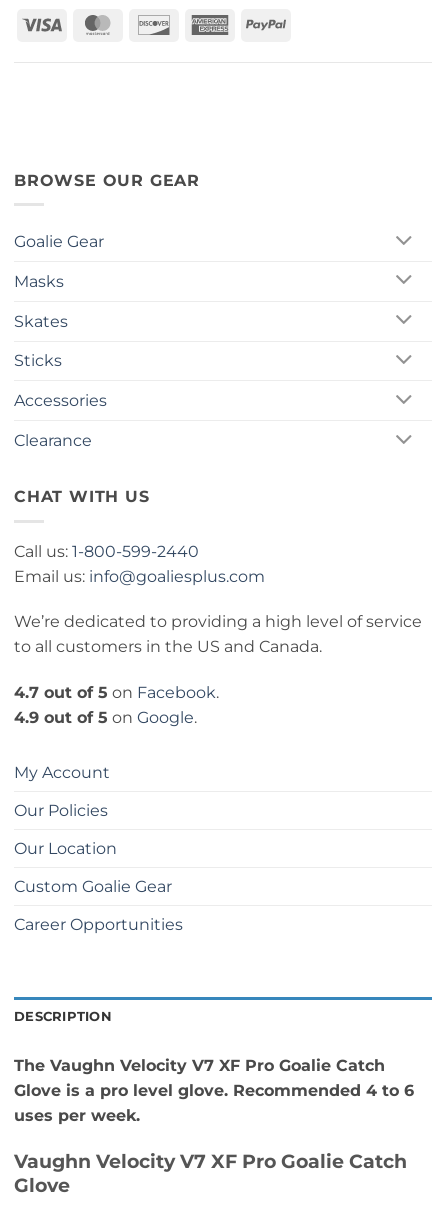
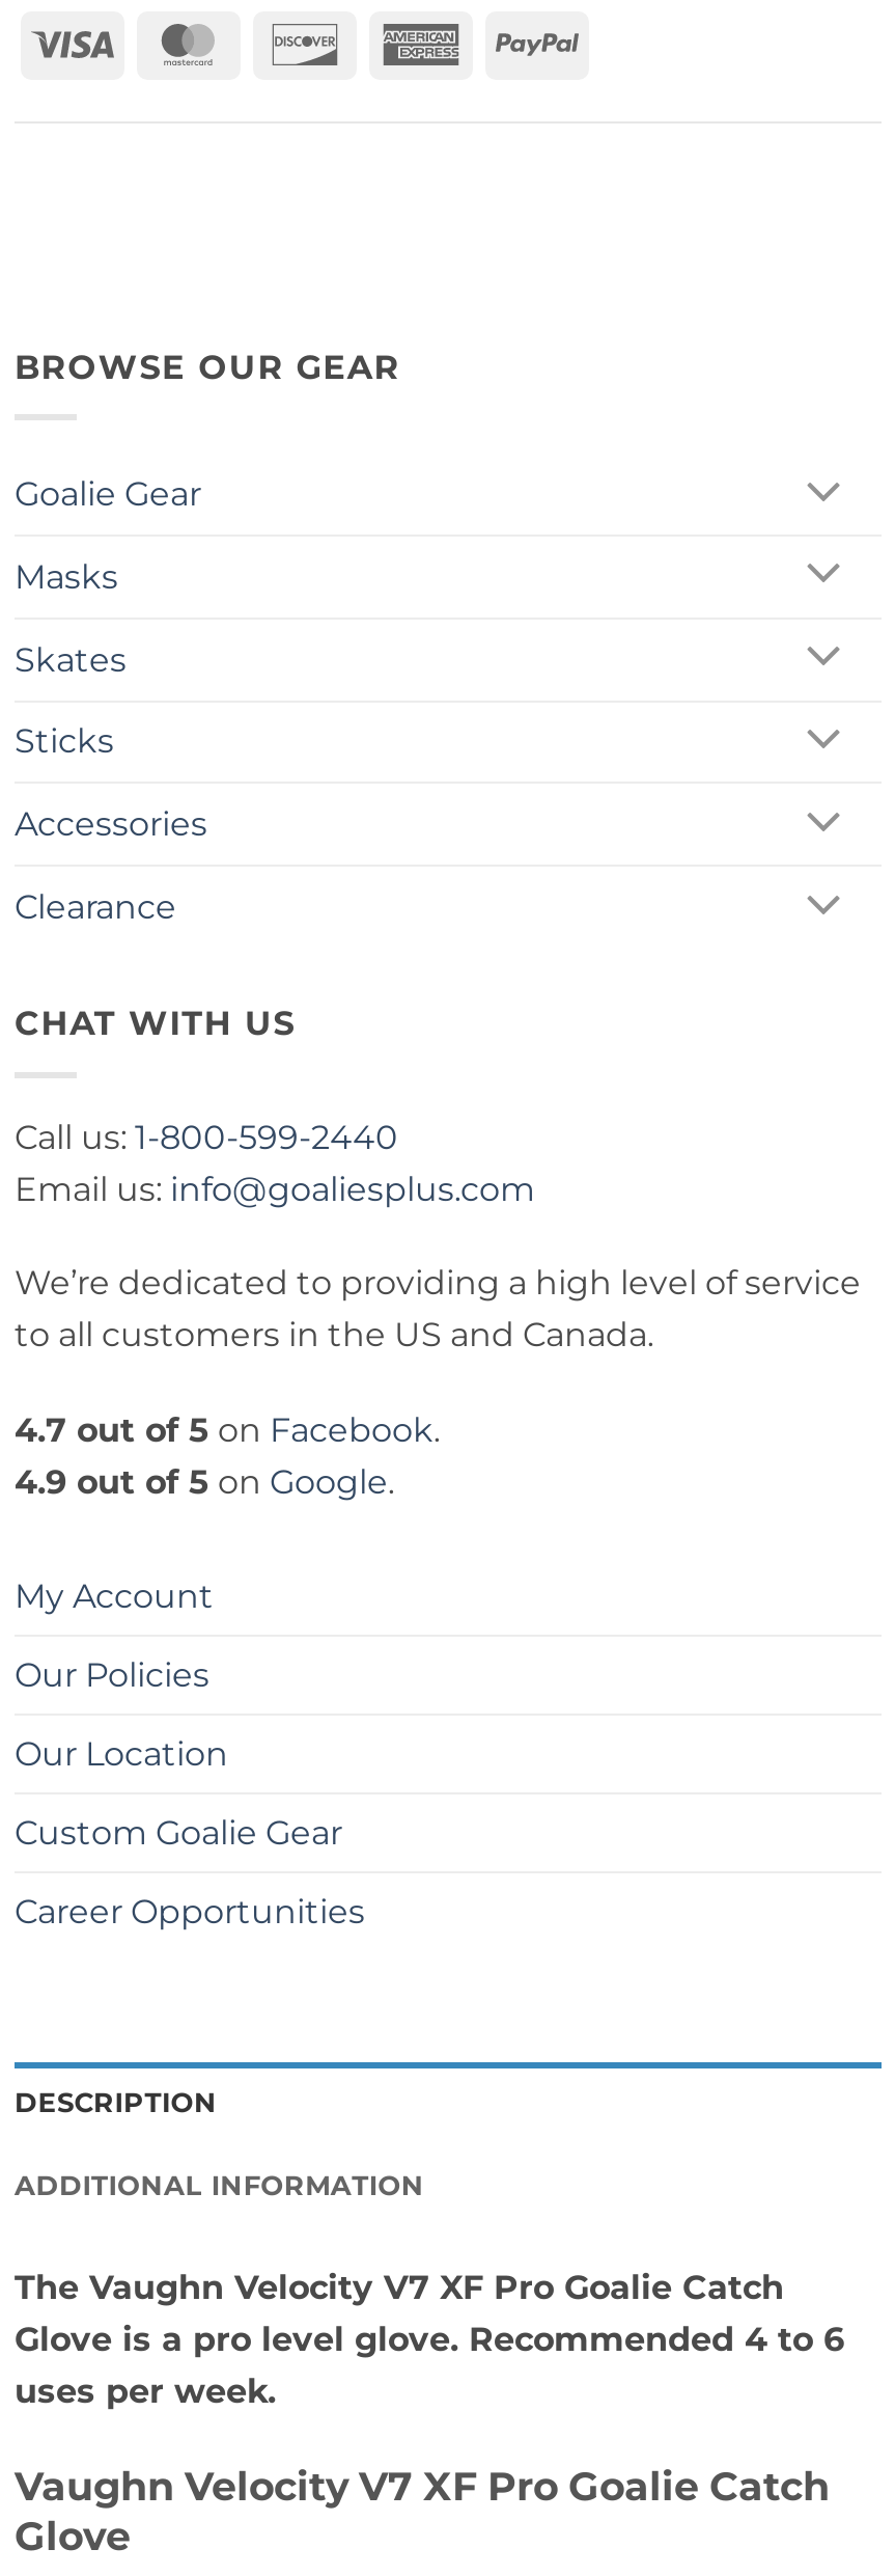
none -> [15,2170,424,2202] ADDITIONAL INFORMATION

